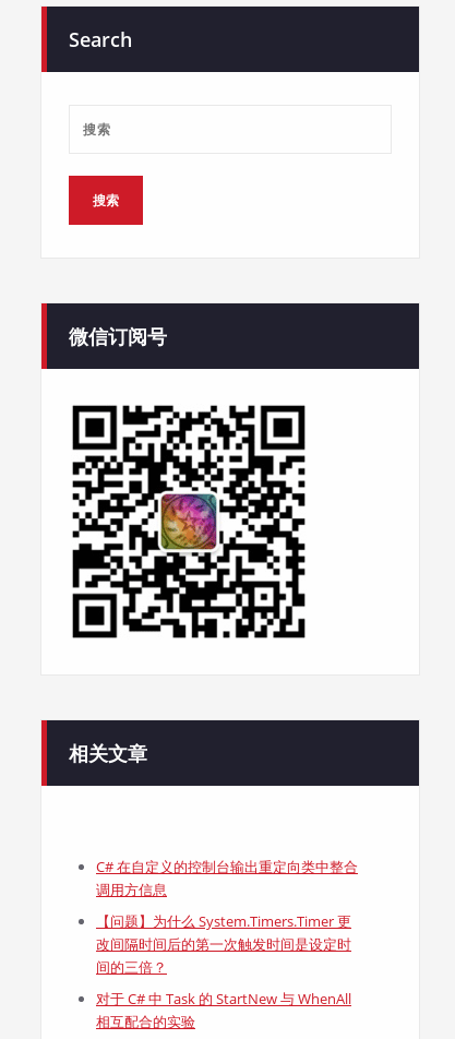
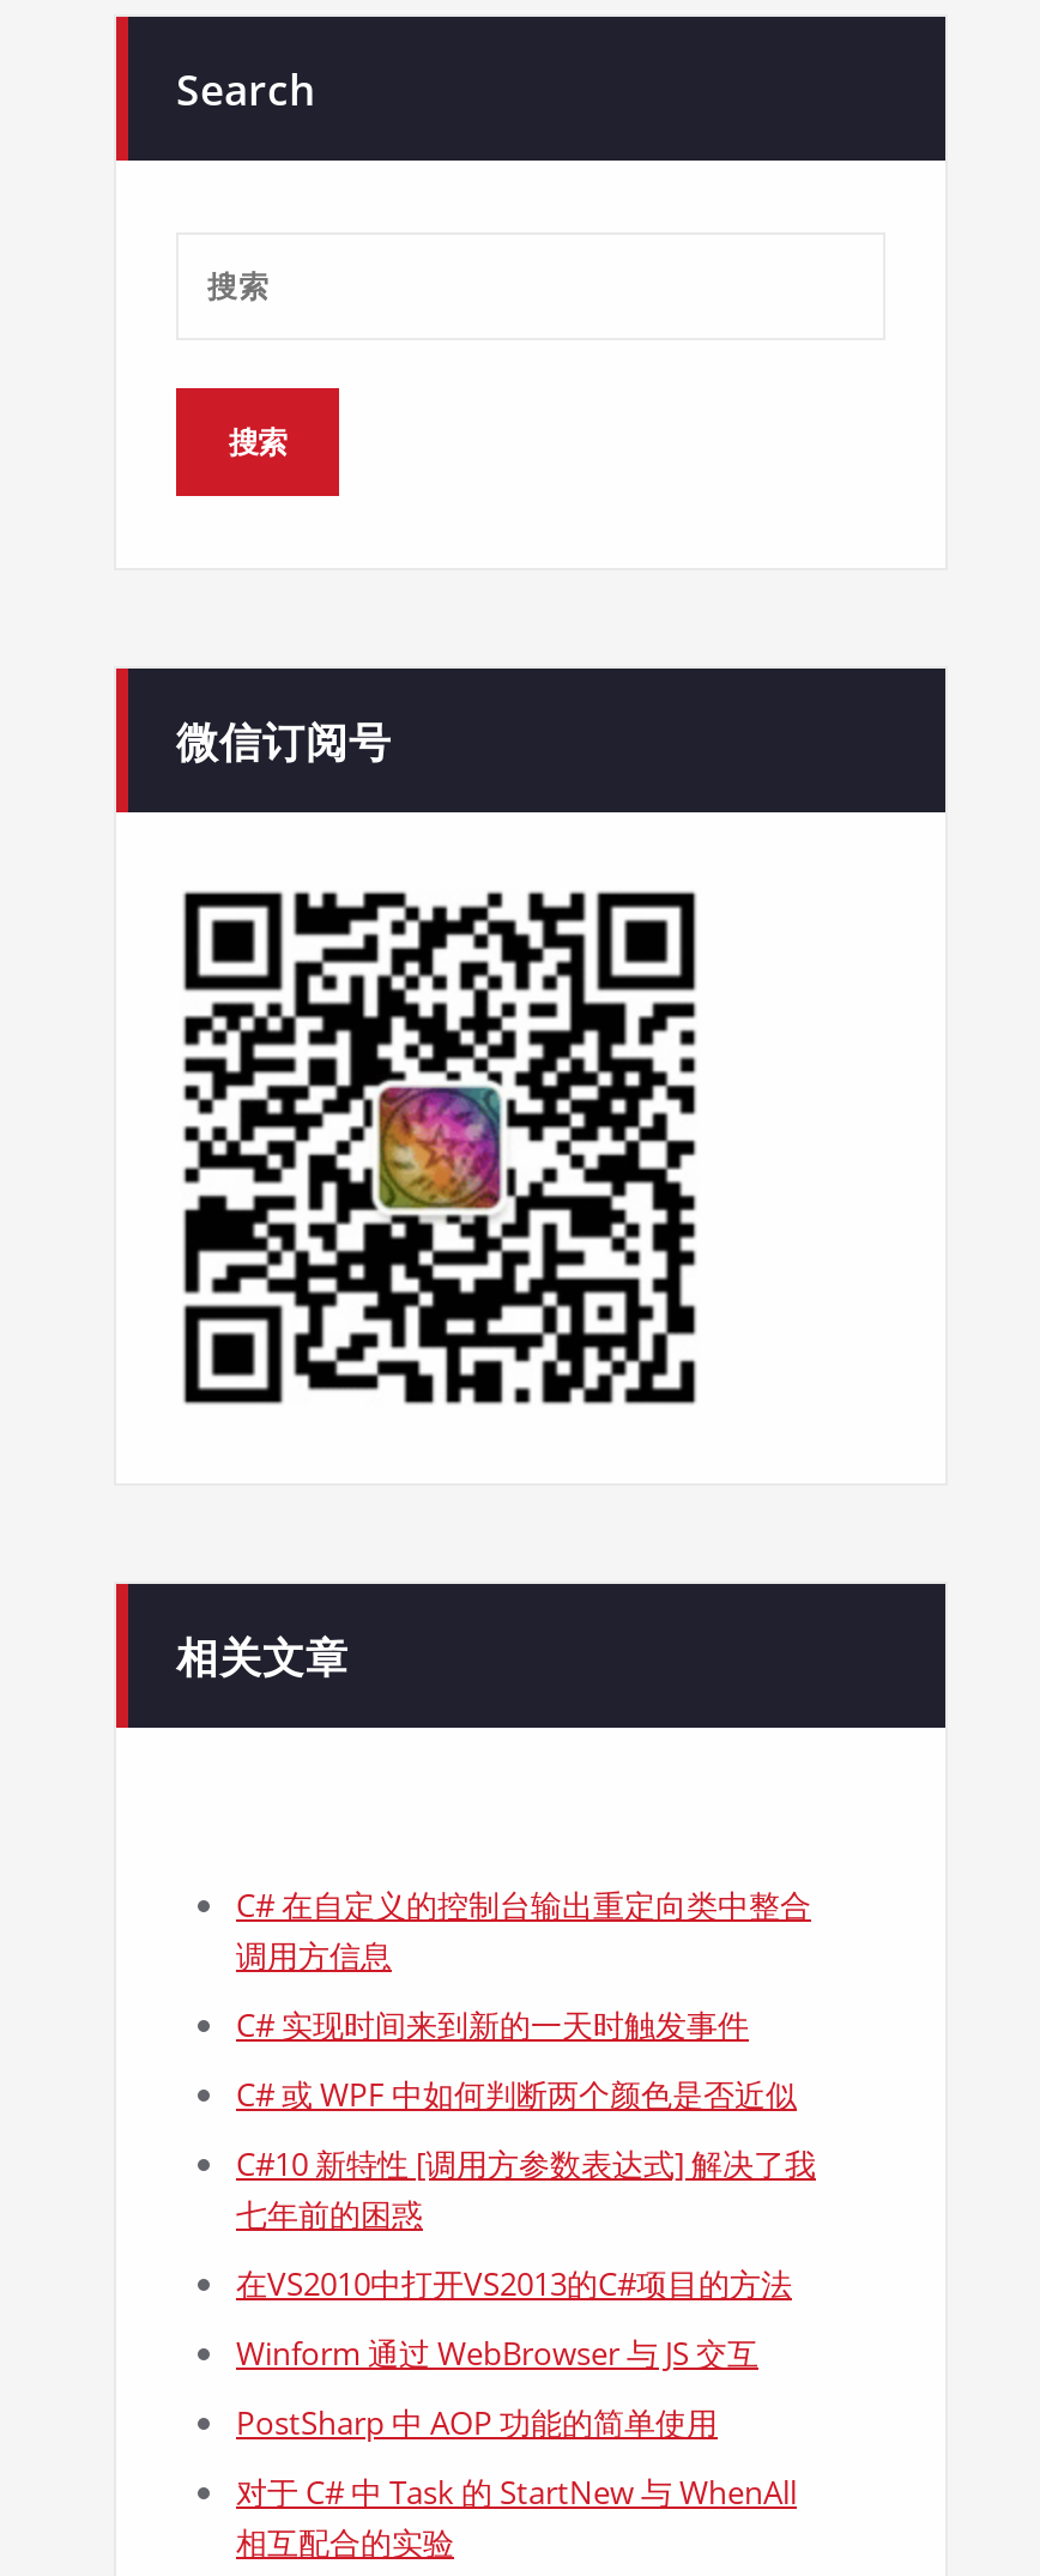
[96,911,351,977] 【问题】为什么 System.Timers.Timer 更 | 改间隔时间后的第一次触发时间是设定时 | 间的三倍？ -> [236,2003,816,2444] C# 实现时间来到新的一天时触发事件 | C# 或 WPF 中如何判断两个颜色是否近似 | C#10 新特性 [调用方参数表达式] 解决了我 | 七年前的困惑 | 在VS2010中打开VS2013的C#项目的方法 | Winform 通过 WebBrowser 与 JS 交互 | PostSharp 中 AOP 功能的简单使用

